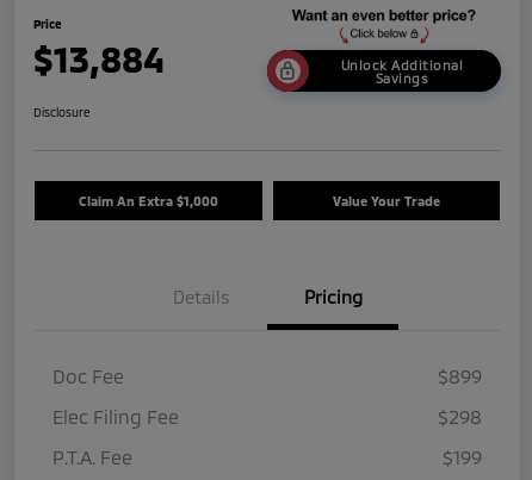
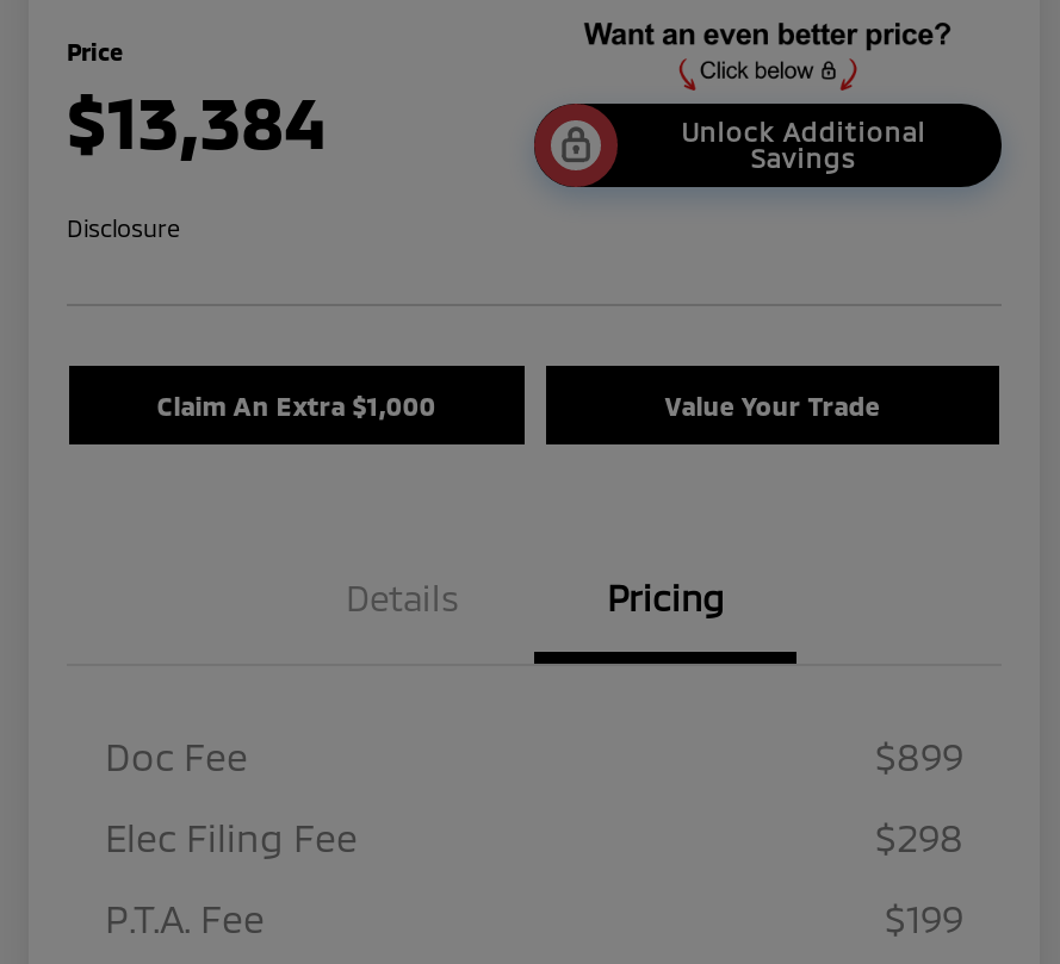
[33,37,165,80] $13,884 -> [67,78,327,164] $13,384

